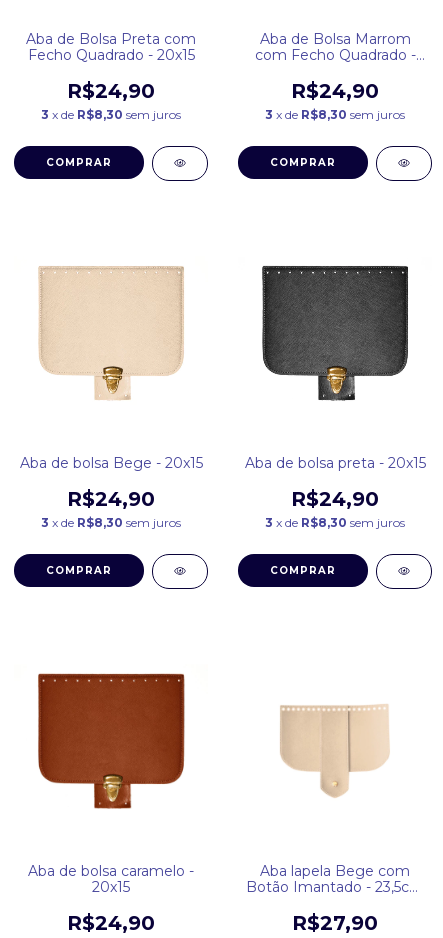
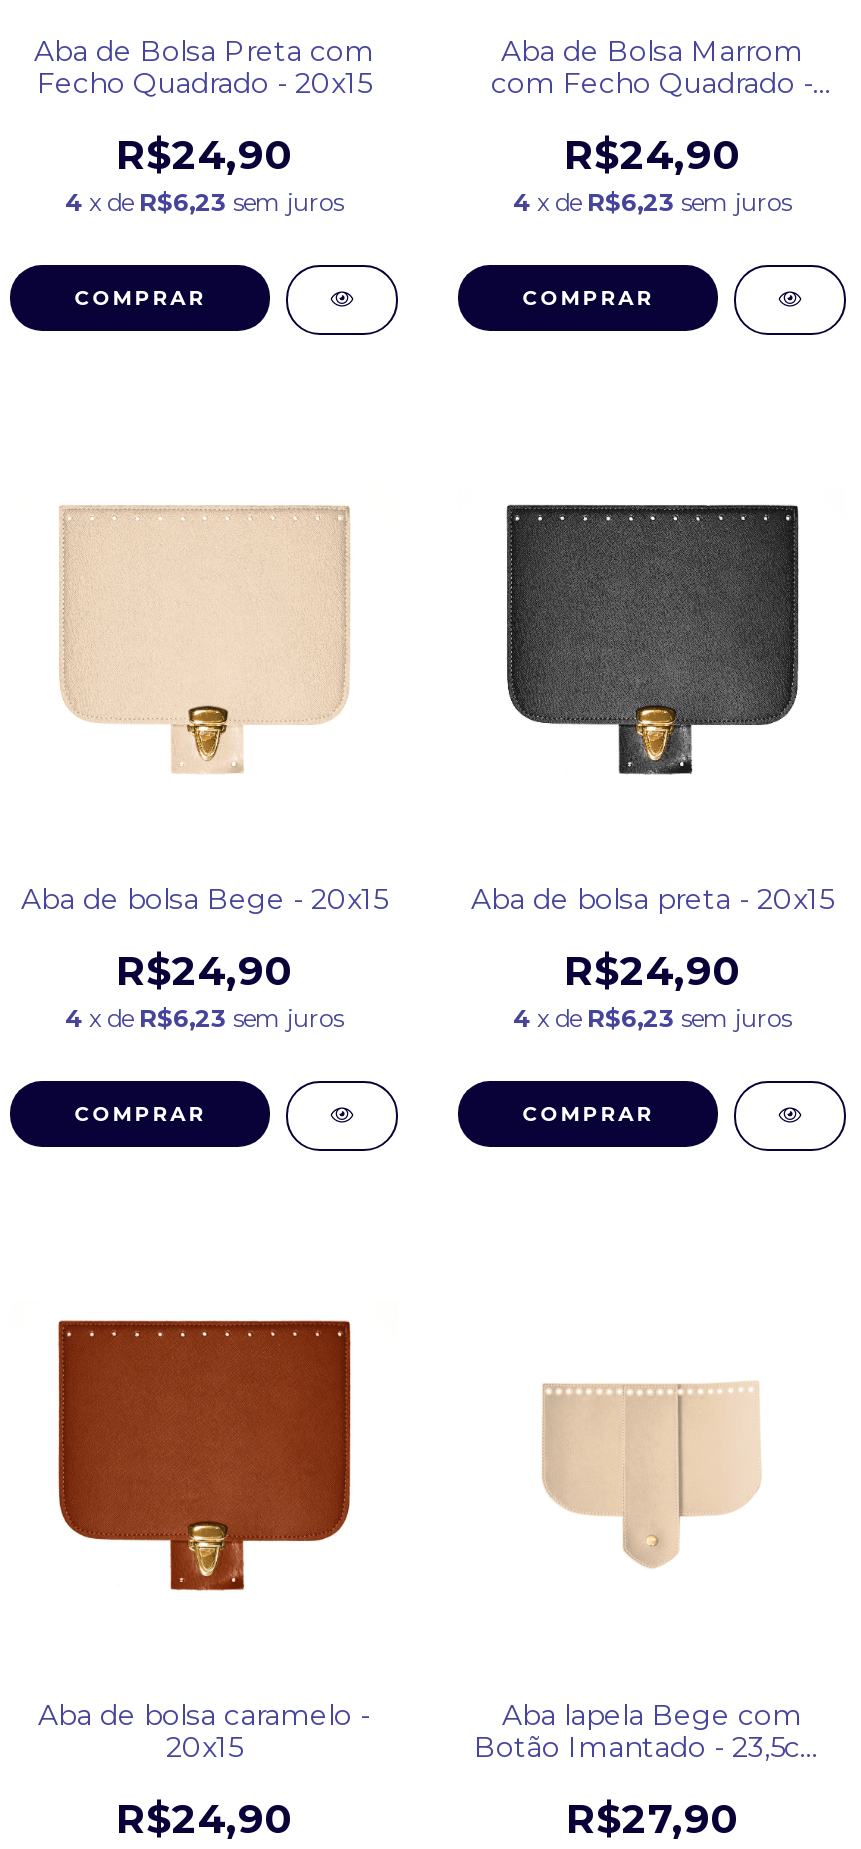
[41,107,181,122] 3 x de R$8,30 sem juros -> [65,187,343,217] 4 x de R$6,23 sem juros
[265,107,405,122] 3 x de R$8,30 sem juros -> [513,187,791,217] 4 x de R$6,23 sem juros
[41,515,181,530] 3 x de R$8,30 sem juros -> [65,1003,343,1033] 4 x de R$6,23 sem juros
[265,515,405,530] 3 x de R$8,30 sem juros -> [513,1003,791,1033] 4 x de R$6,23 sem juros

